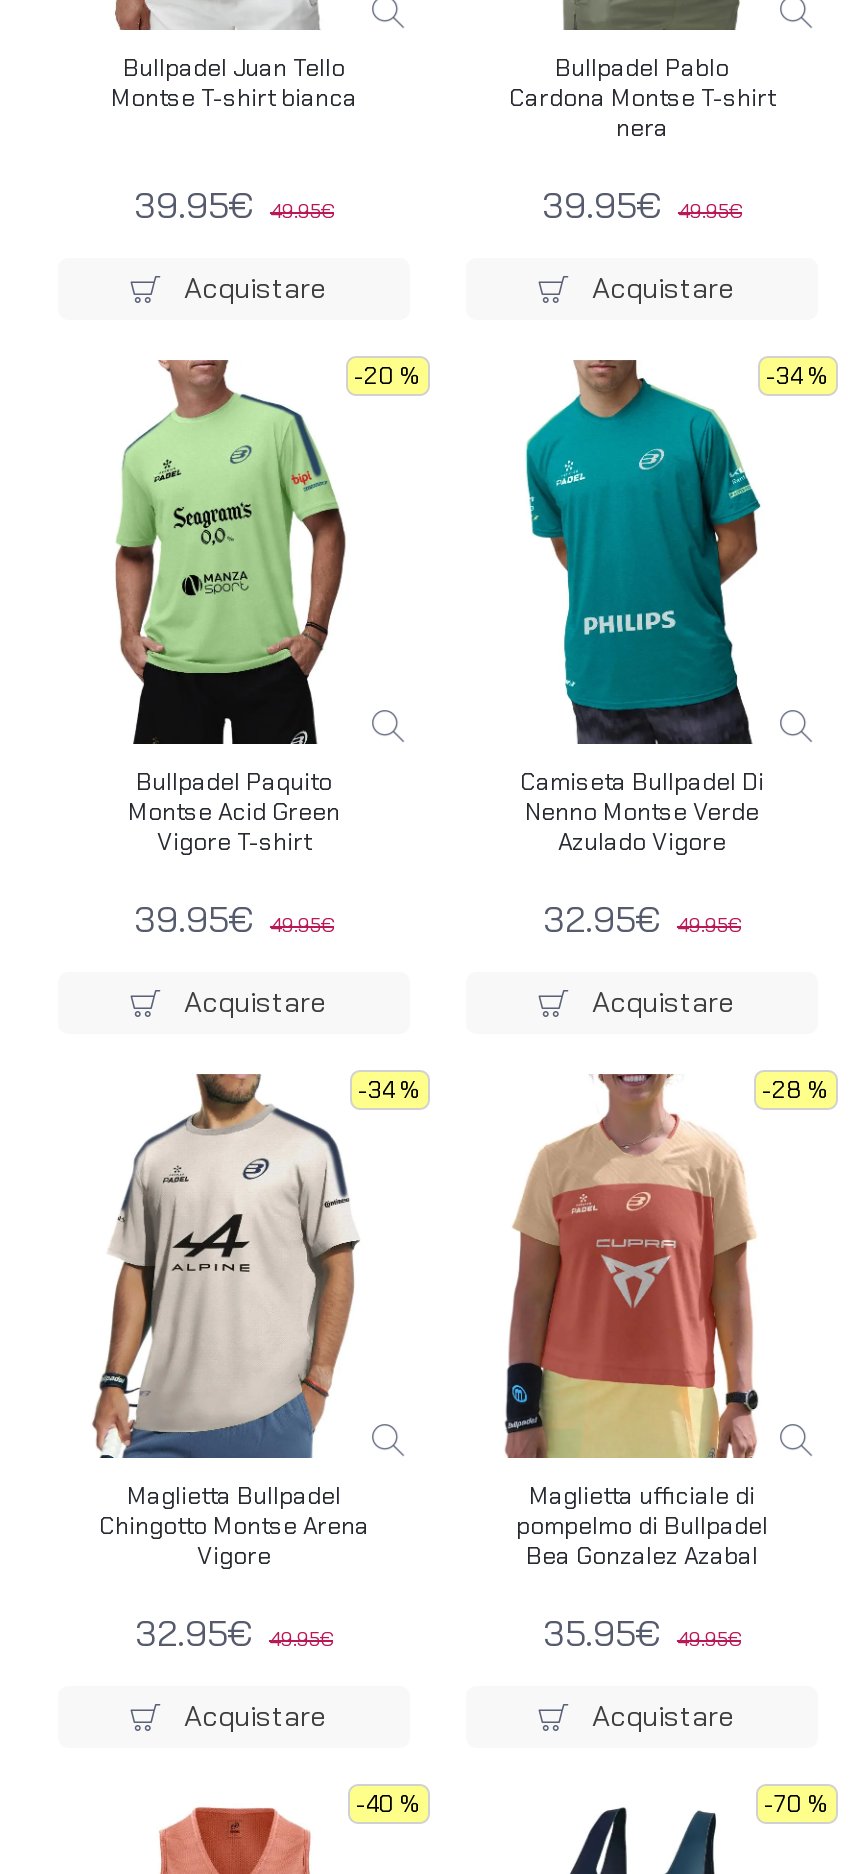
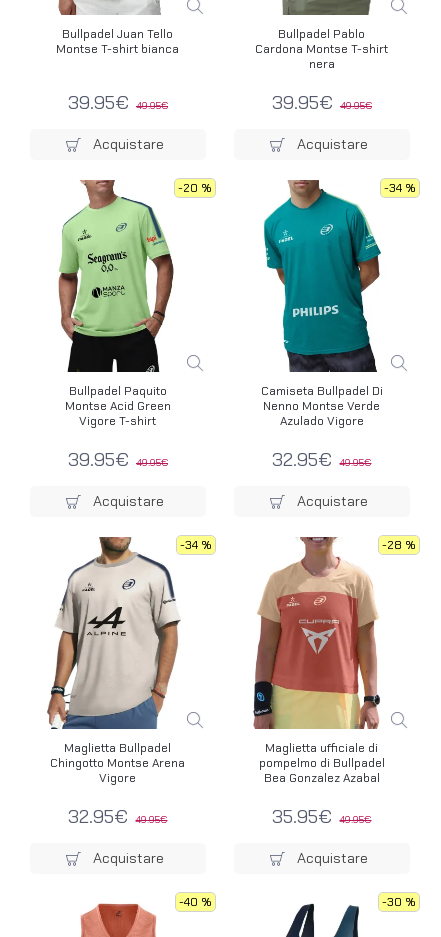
[764,1788,830,1820] -70 % -> [382,894,416,910] -30 %

